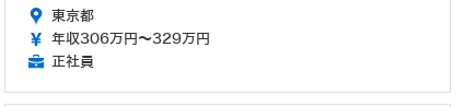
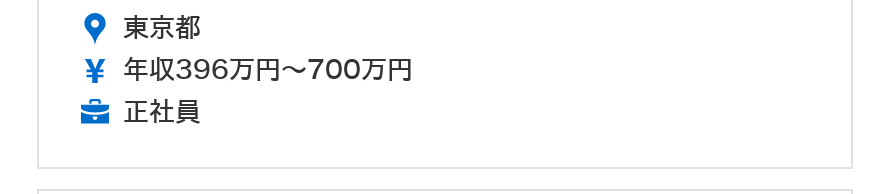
[51,30,210,46] 年収306万円～329万円 -> [123,54,413,84] 年収396万円～700万円

